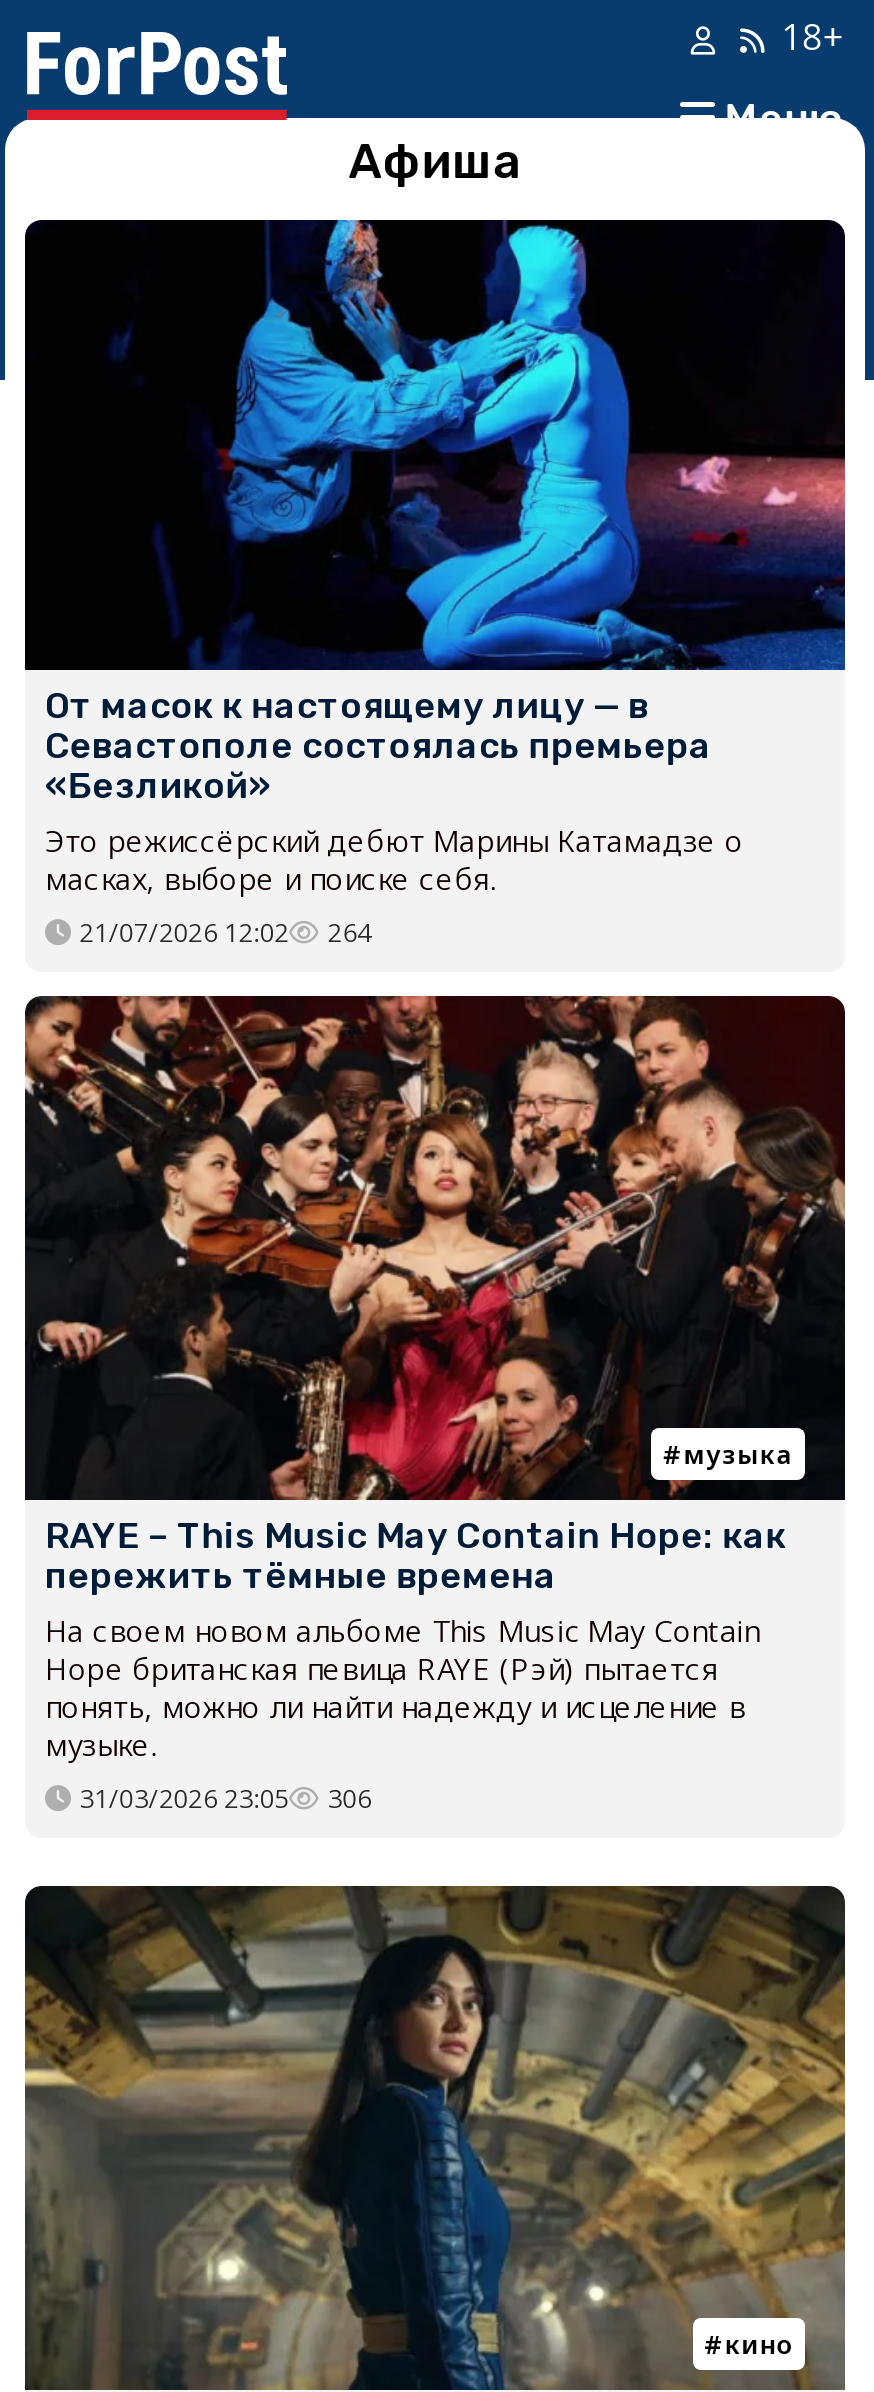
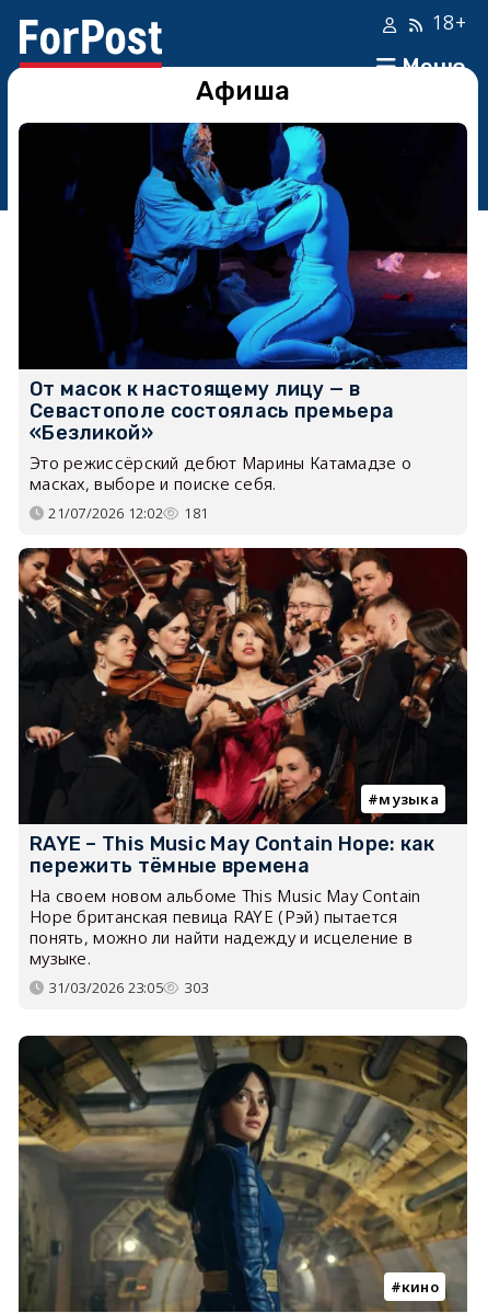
[80,914,372,950] 21/07/2026 12:02 264 -> [48,503,208,523] 21/07/2026 12:02 181
[80,1780,372,1816] 31/03/2026 23:05 306 -> [48,977,208,997] 31/03/2026 23:05 303

